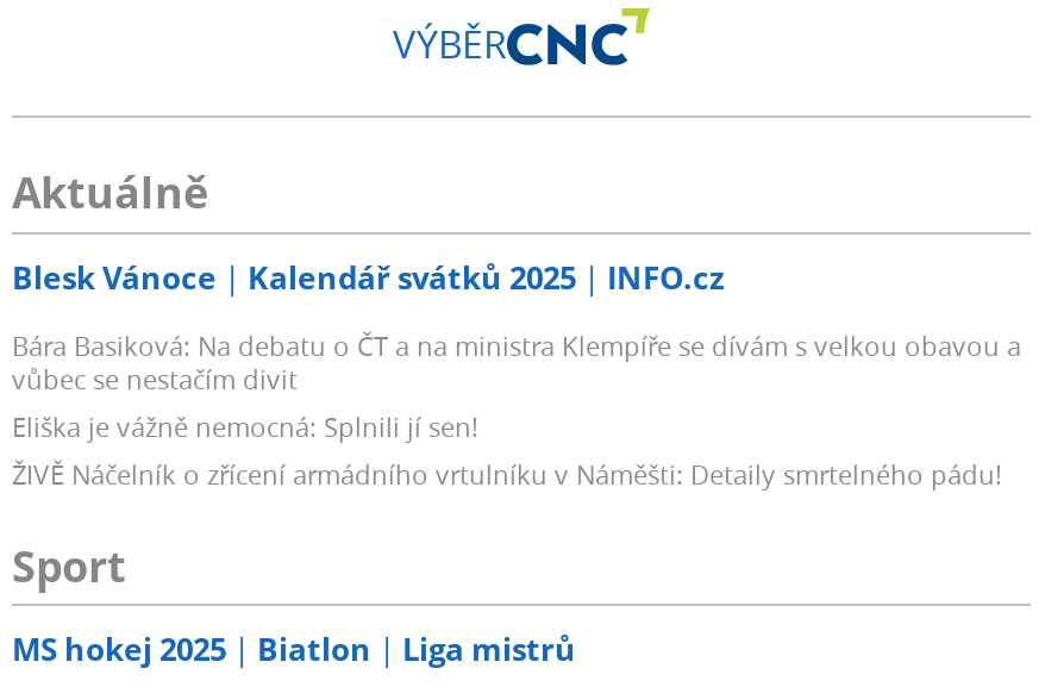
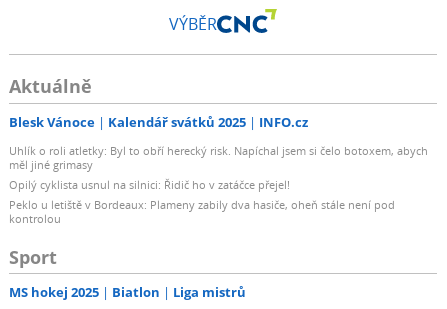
[12,326,1021,491] Bára Basiková: Na debatu o ČT a na ministra Klempíře se dívám s velkou obavou a | vůbec se nestačím divit | Eliška je vážně nemocná: Splnili jí sen! | ŽIVĚ Náčelník o zřícení armádního vrtulníku v Náměšti: Detaily smrtelného pádu! -> [9,143,428,226] Uhlík o roli atletky: Byl to obří herecký risk. Napíchal jsem si čelo botoxem, abych | měl jiné grimasy | Opilý cyklista usnul na silnici: Řidič ho v zatáčce přejel! | Peklo u letiště v Bordeaux: Plameny zabily dva hasiče, oheň stále není pod | kontrolou

